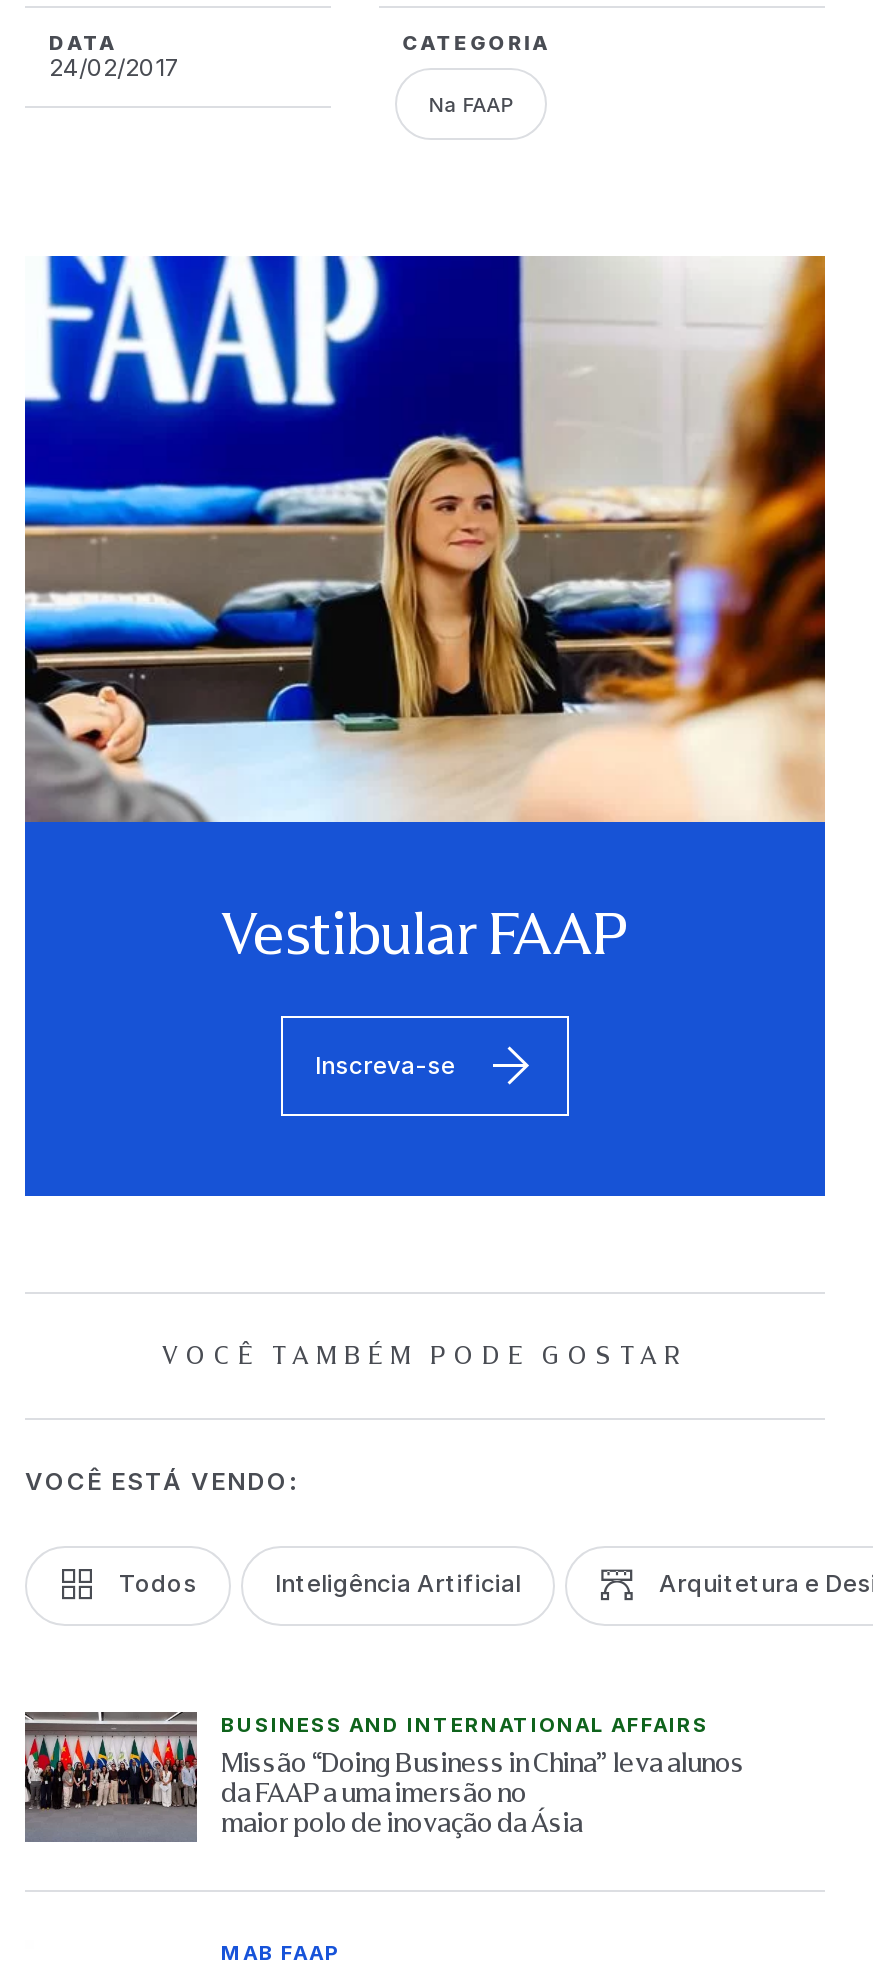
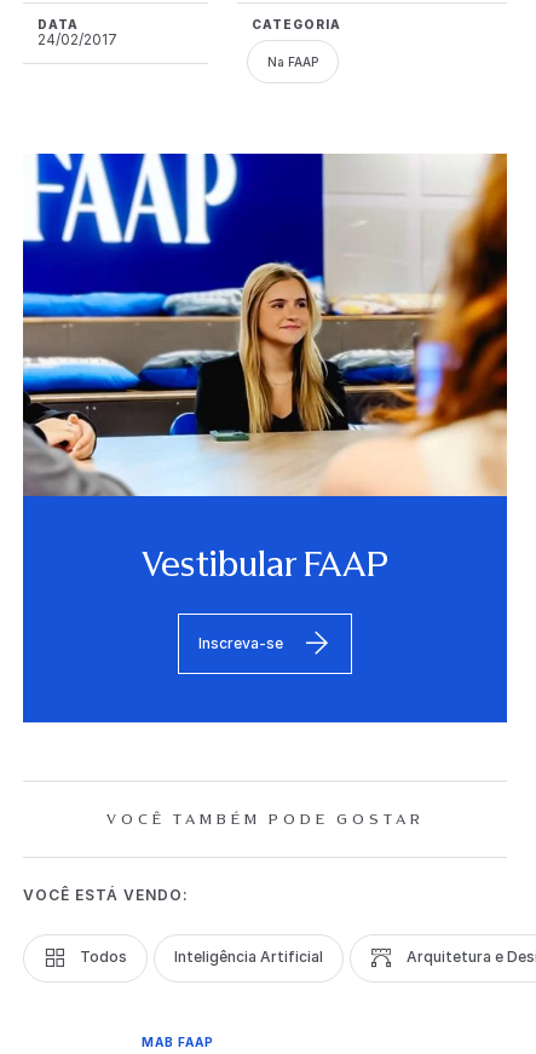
[23,1710,745,1842] [image] | BUSINESS AND INTERNATIONAL AFFAIRS | Missão “Doing Business in China” leva alunos | da FAAP a uma imersão no | maior polo de inovação da Ásia -> none

